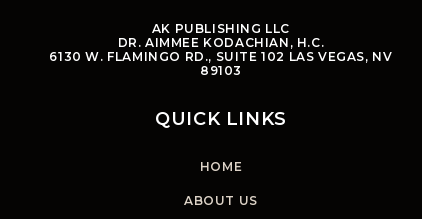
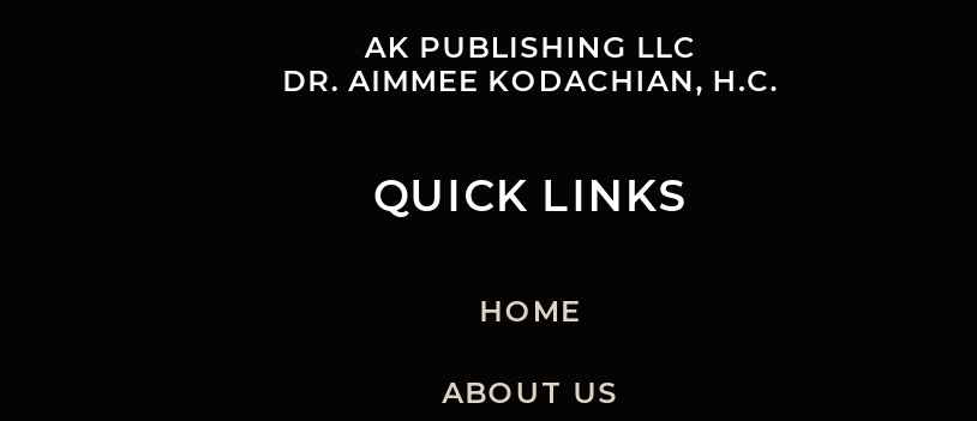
[49,49,392,78] 6130 W. FLAMINGO RD., SUITE 102 LAS VEGAS, NV | 89103 -> none

